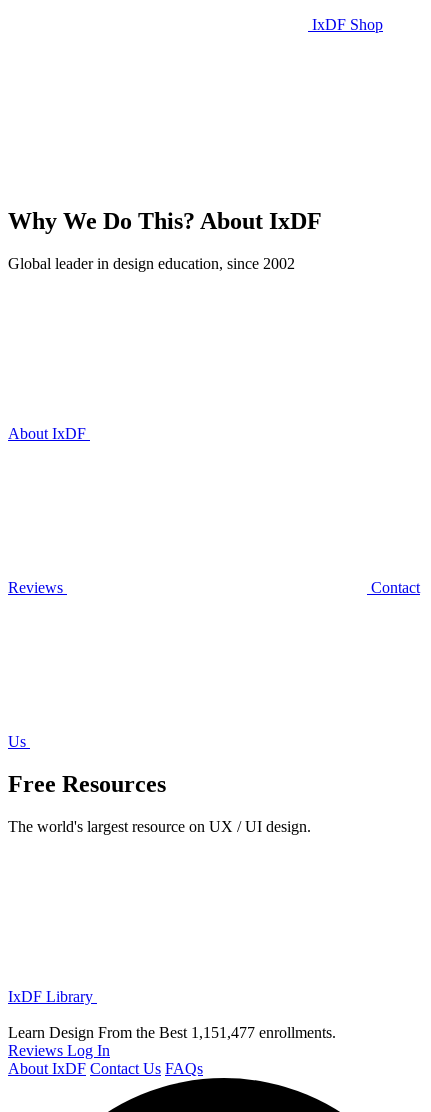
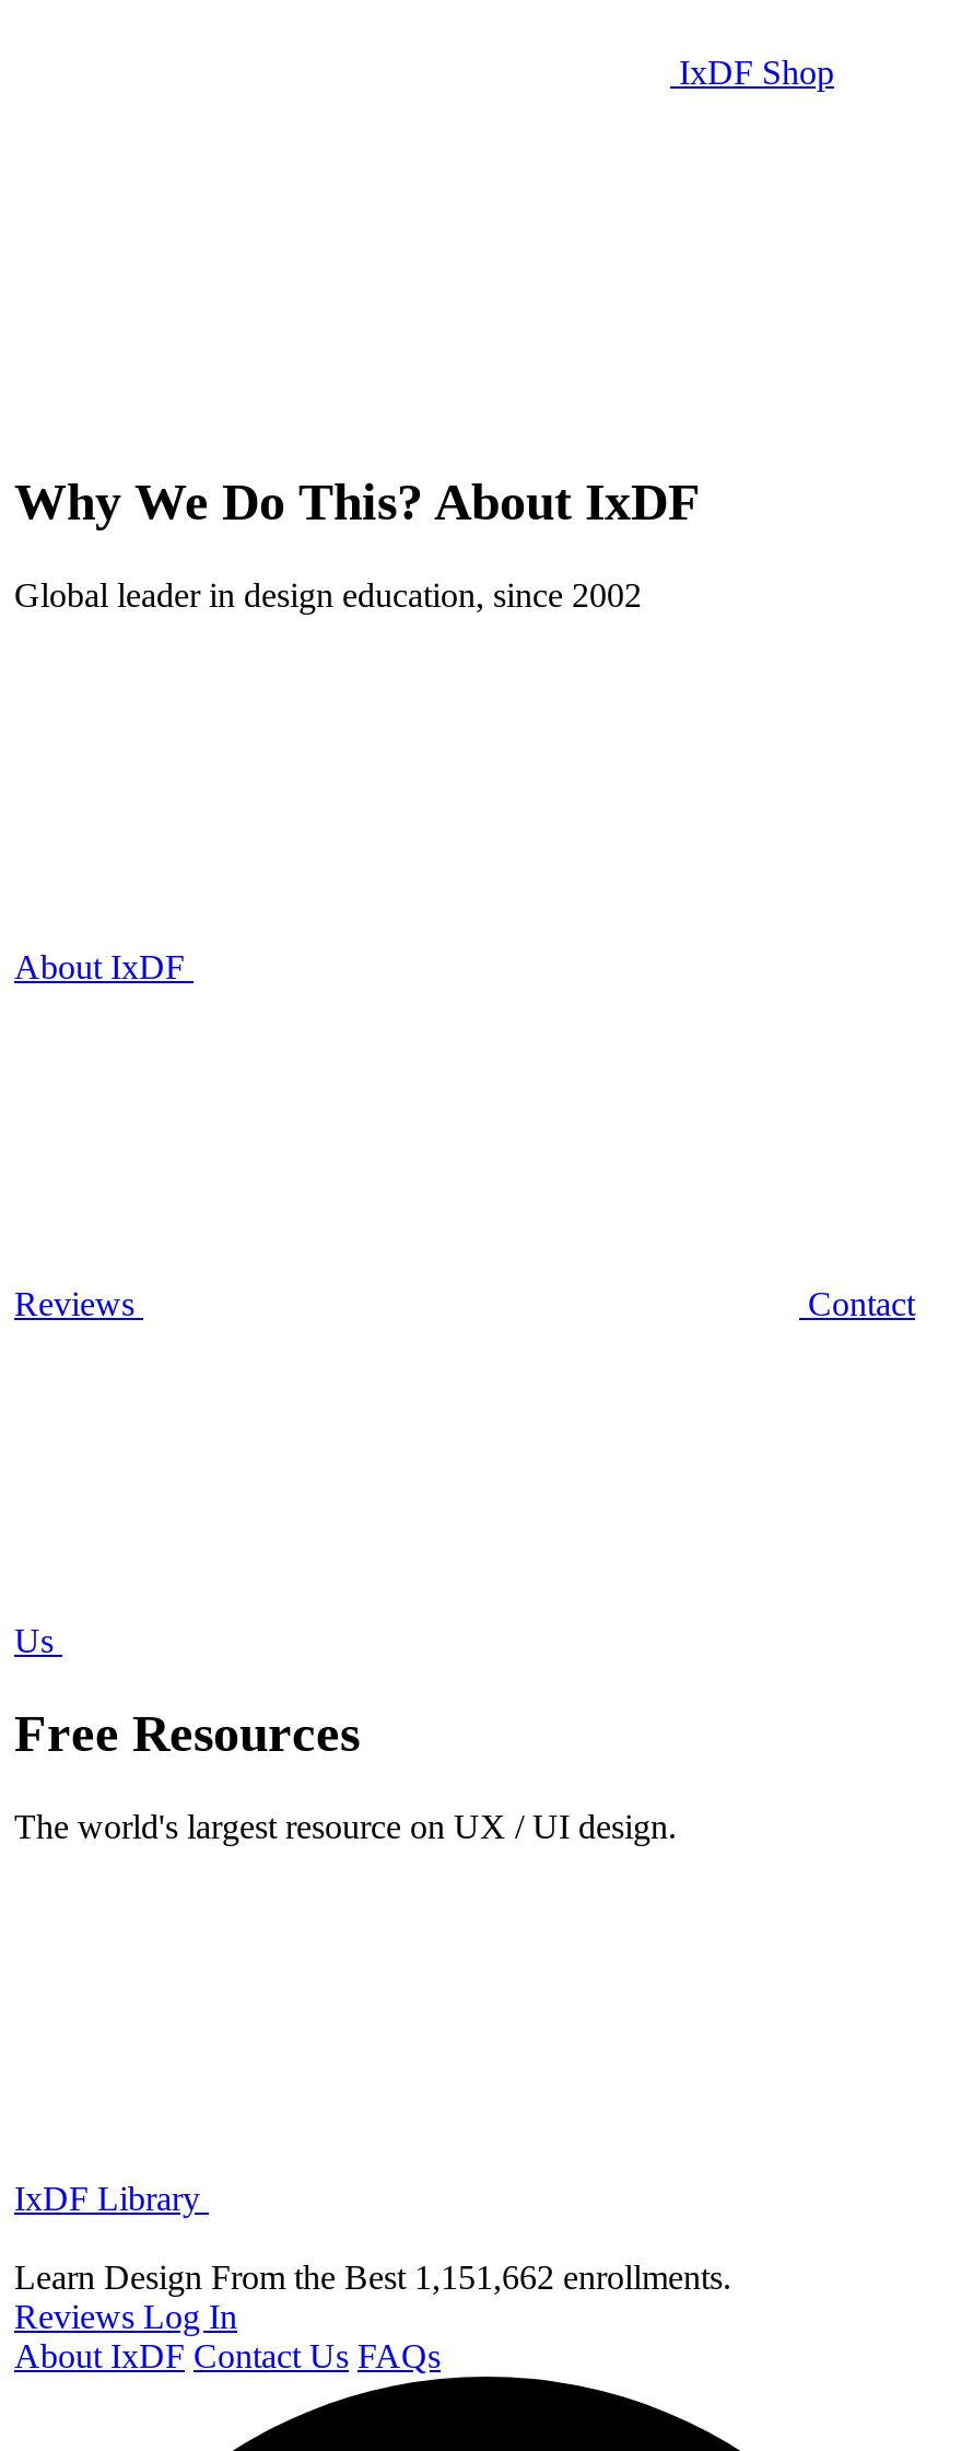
[8,1024,336,1041] Learn Design From the Best 1,151,477 enrollments. -> [14,2258,731,2295] Learn Design From the Best 1,151,662 enrollments.

